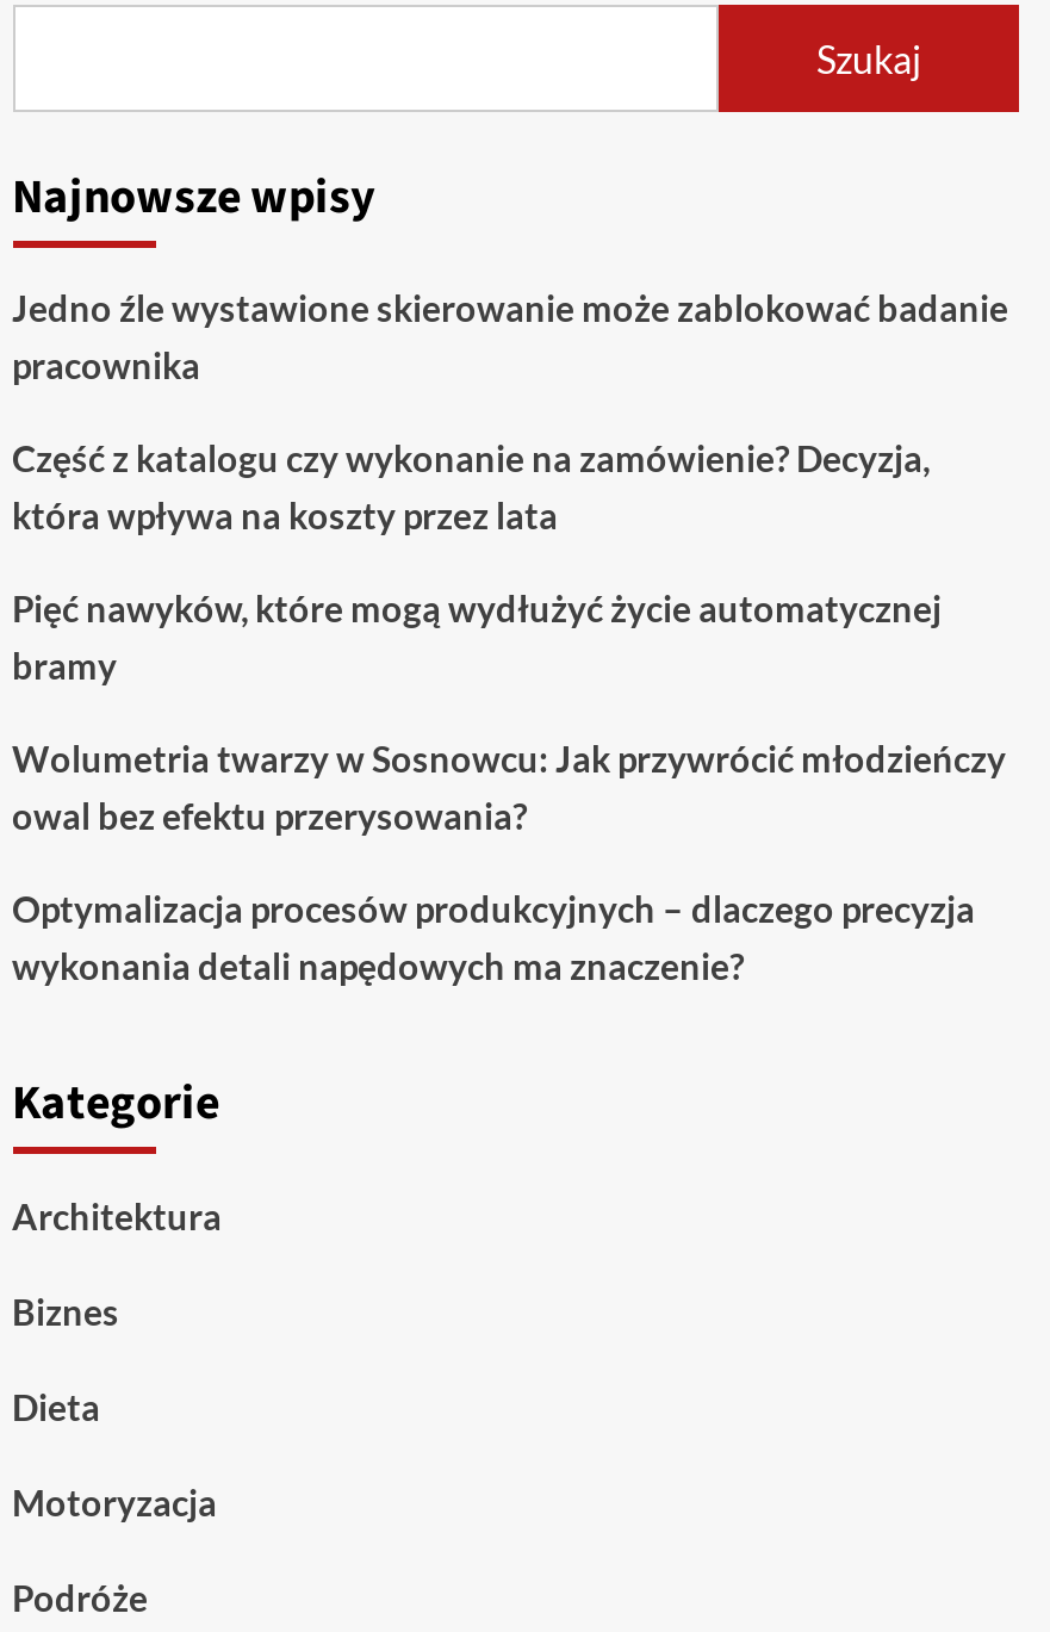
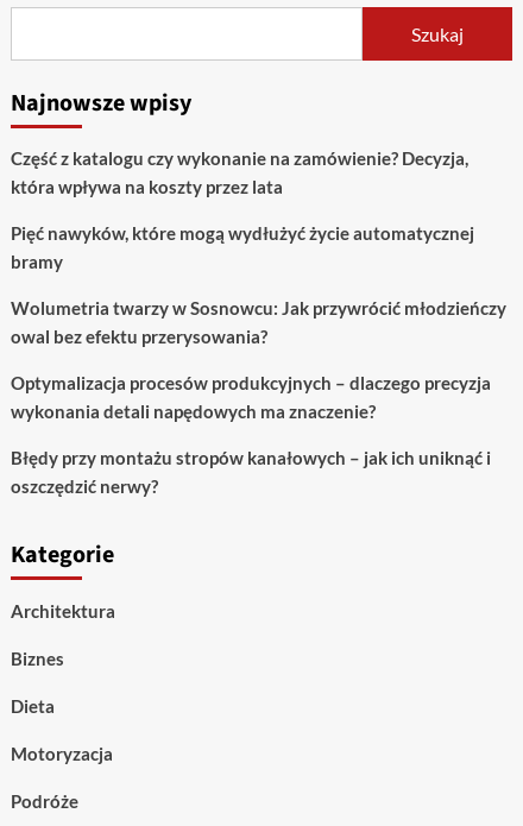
[12,287,1008,387] Jedno źle wystawione skierowanie może zablokować badanie | pracownika -> none
moved [12,437,1006,988] -> [10,148,506,422]: Część z katalogu czy wykonanie na zamówienie? Decyzja, | która wpływa na koszty przez lata | Pięć nawyków, które mogą wydłużyć życie automatycznej | bramy | Wolumetria twarzy w Sosnowcu: Jak przywrócić młodzieńczy | owal bez efektu przerysowania? | Optymalizacja procesów produkcyjnych – dlaczego precyzja | wykonania detali napędowych ma znaczenie?
none -> [10,447,490,497] Błędy przy montażu stropów kanałowych – jak ich uniknąć i | oszczędzić nerwy?

